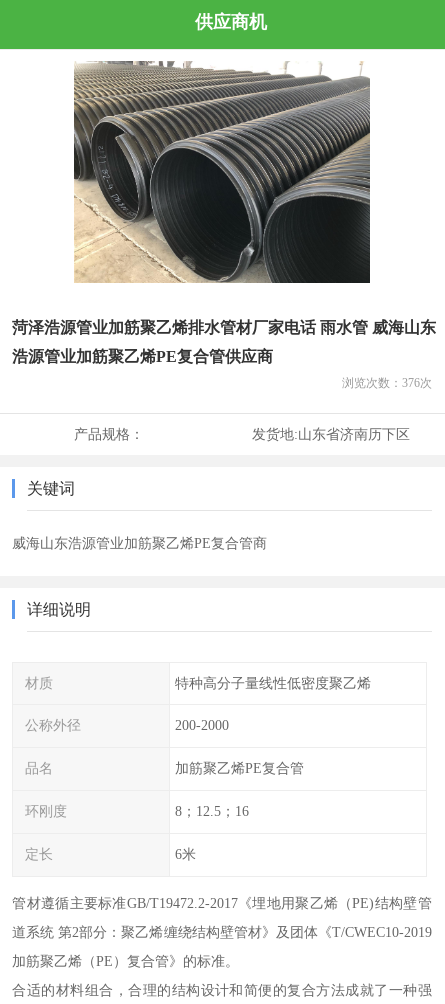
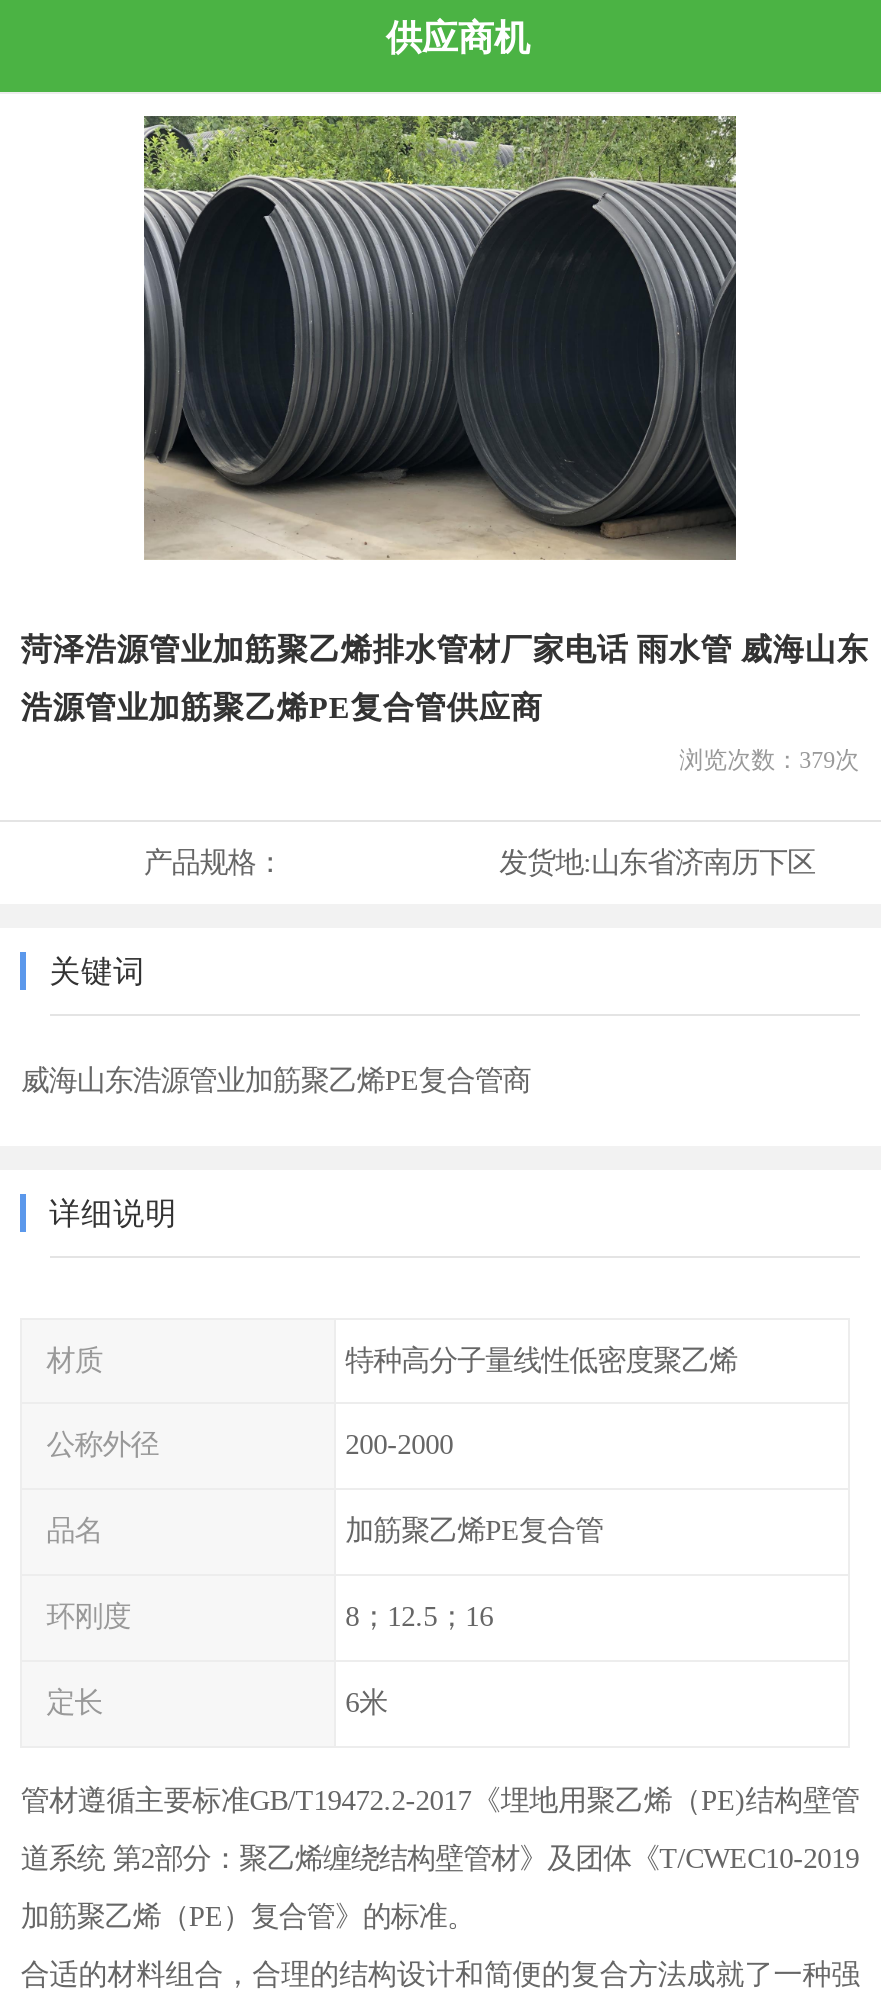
[74,61,371,284] [image] -> [142,114,738,562] [image]
[342,376,432,390] 浏览次数：376次 -> [679,745,859,773] 浏览次数：379次

